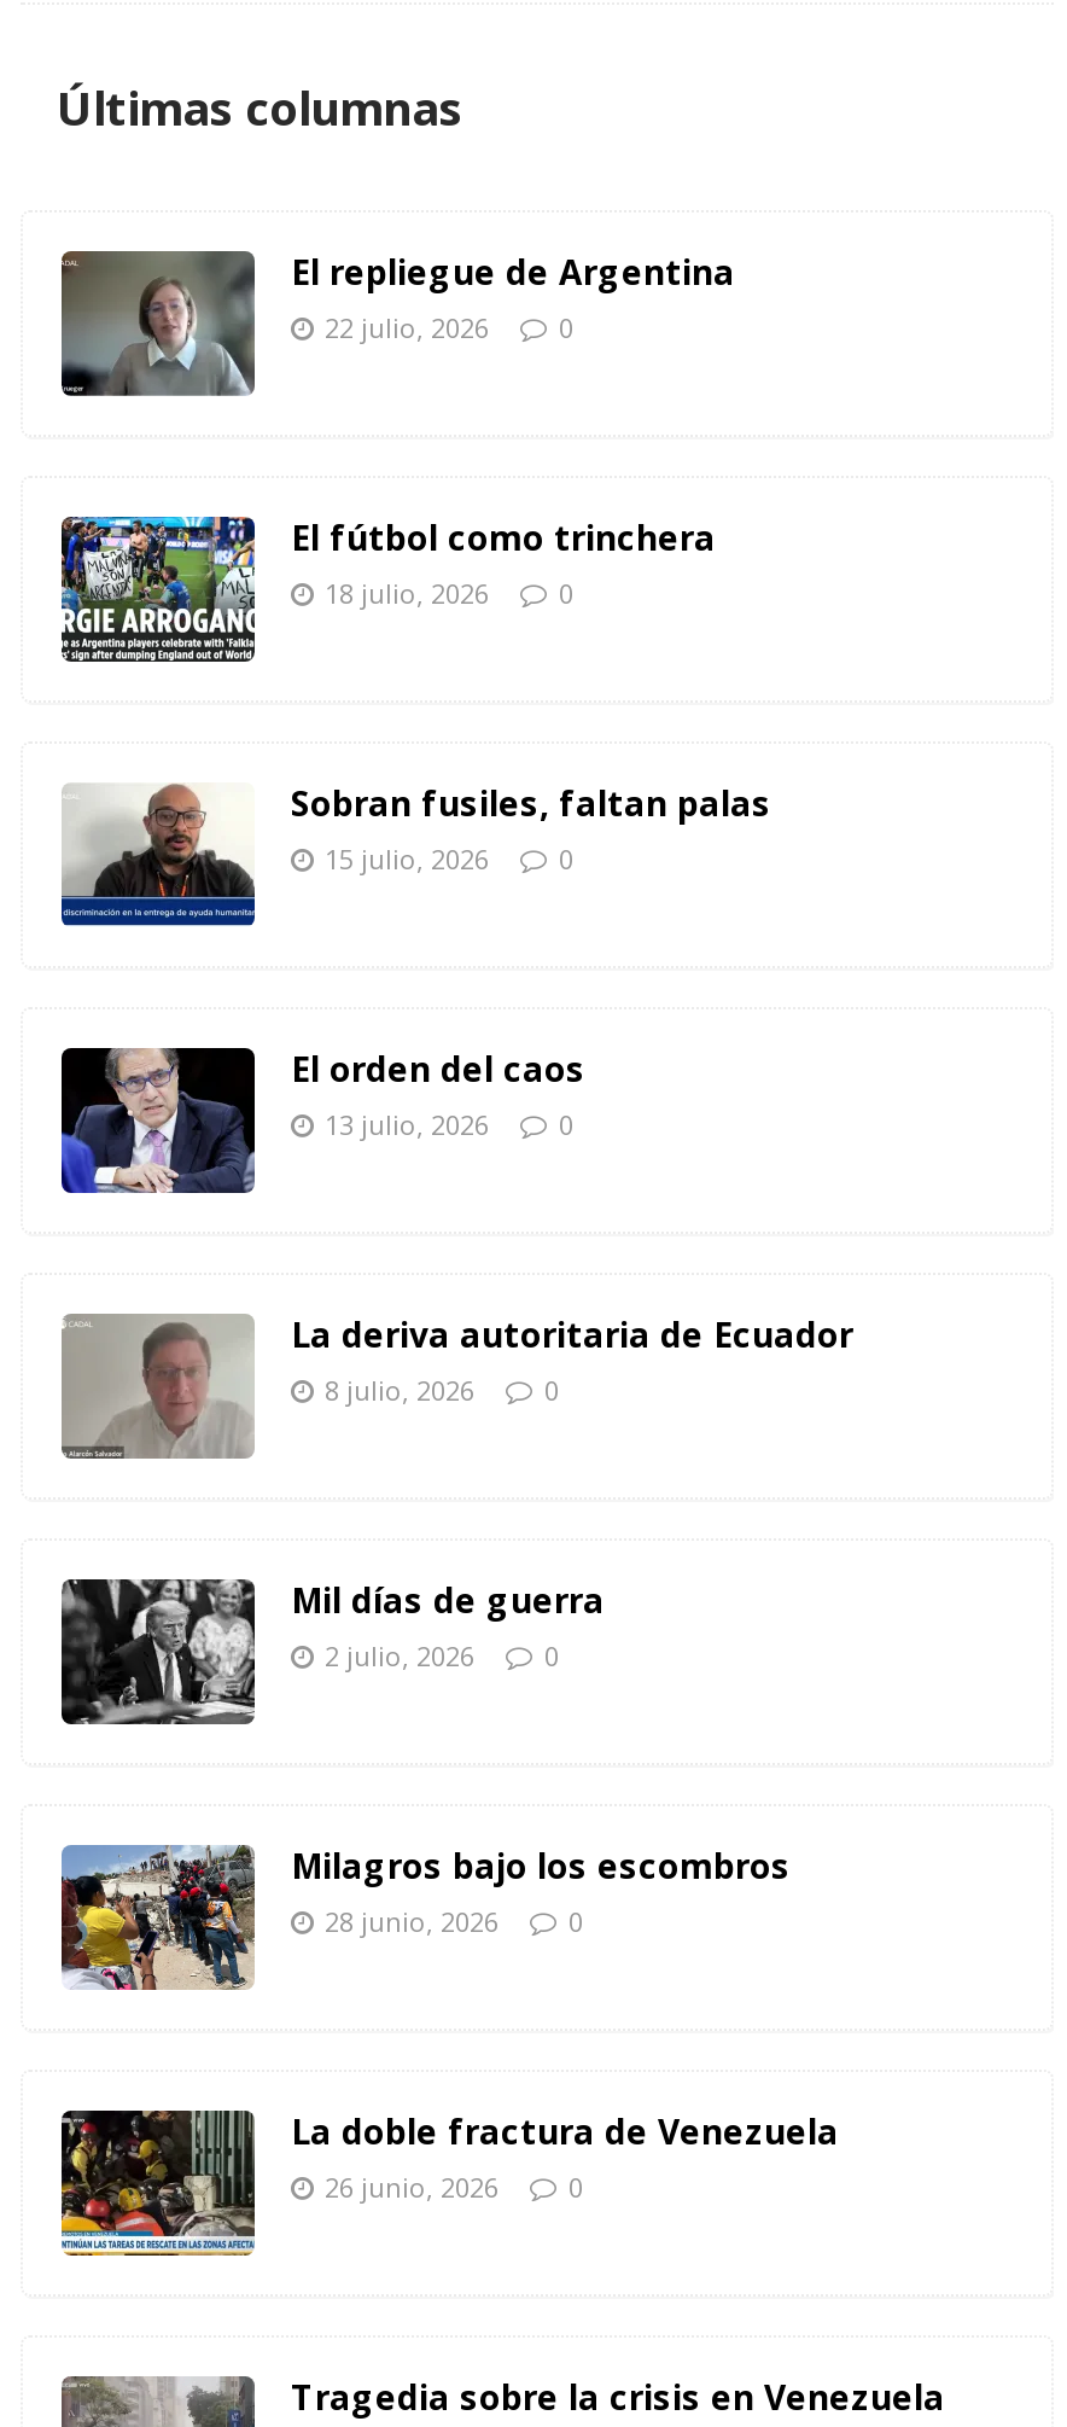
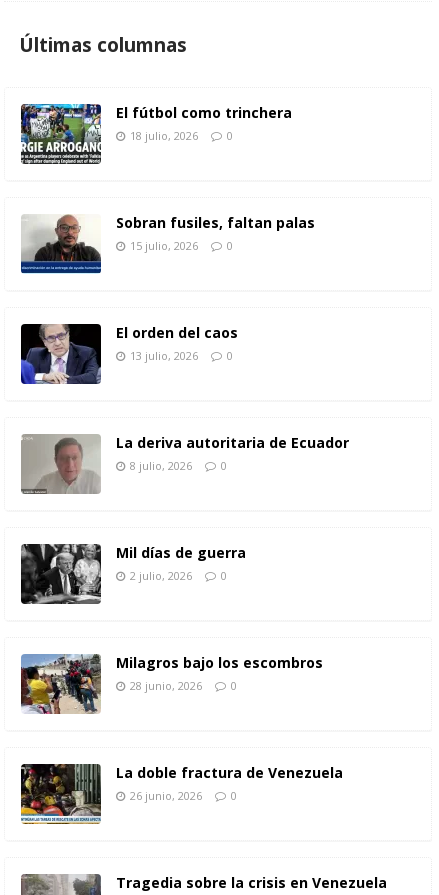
[62,248,735,396] [image] | El repliegue de Argentina | 22 julio, 2026 | 0 -> none

